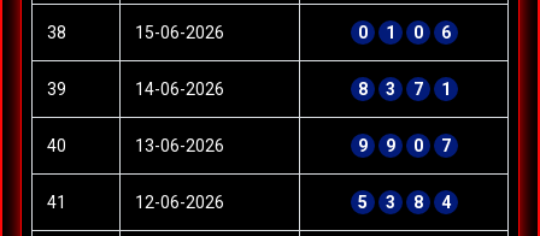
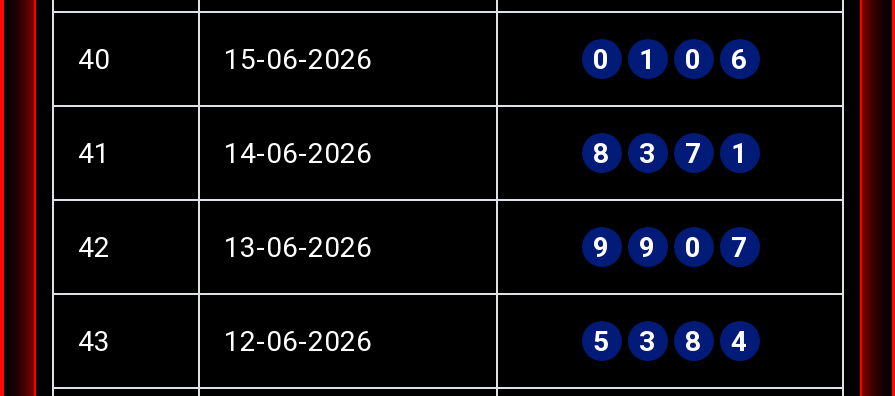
[47,23,66,43] 38 -> [78,44,110,76] 40
[47,80,66,99] 39 -> [78,138,110,170] 41
[47,137,66,156] 40 -> [78,232,110,264] 42
[47,193,66,212] 41 -> [78,326,110,358] 43

